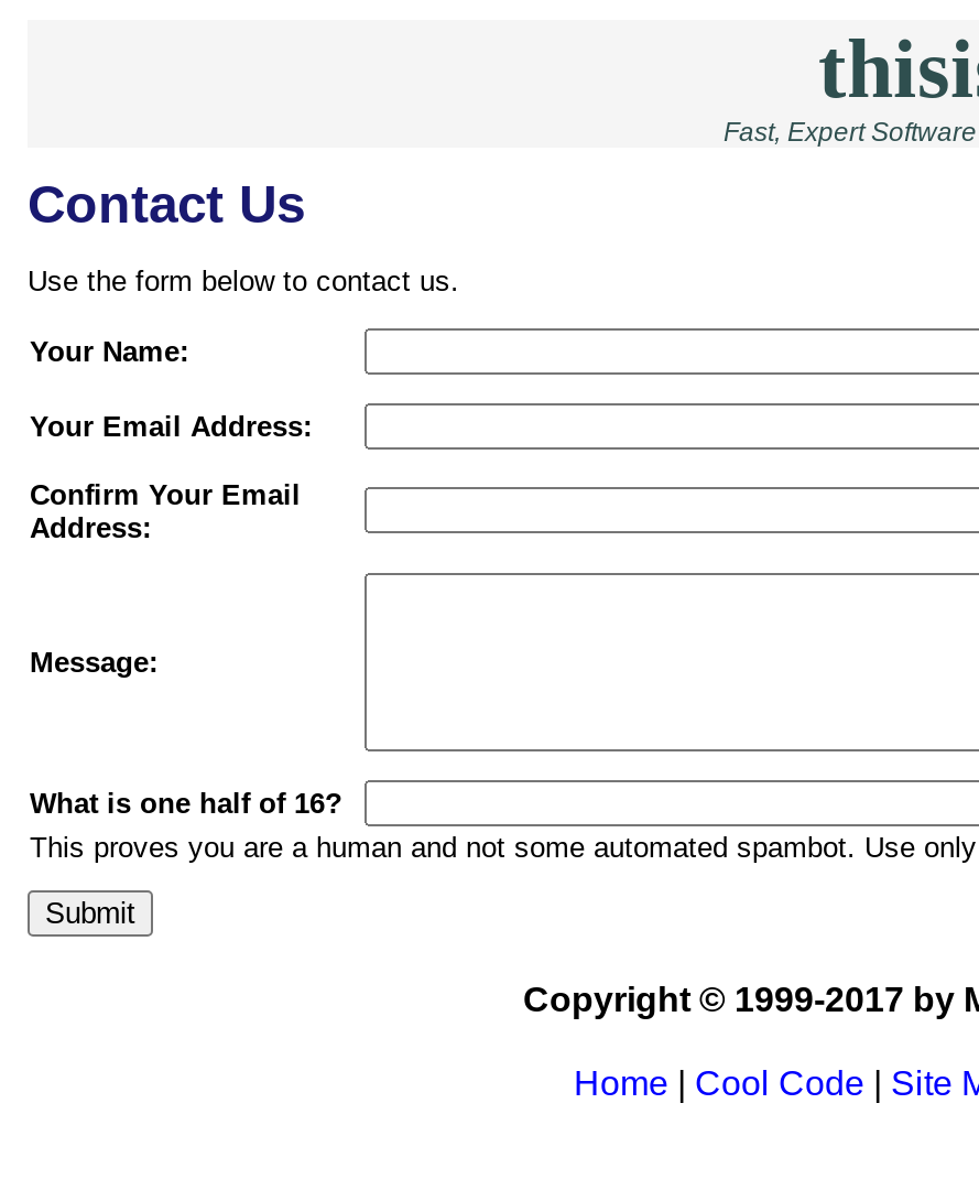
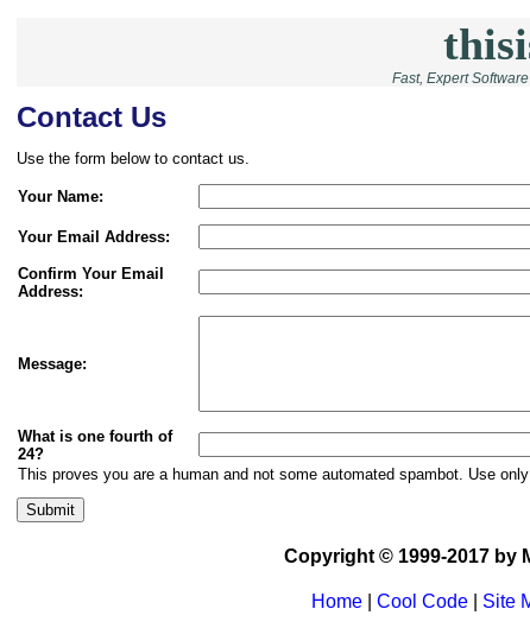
[30,787,342,820] What is one half of 16? -> [18,427,172,463] What is one fourth of | 24?

